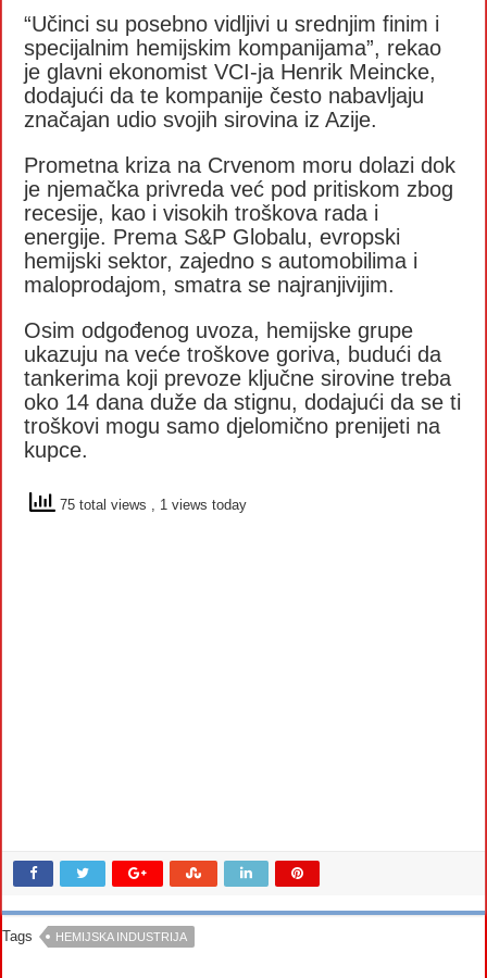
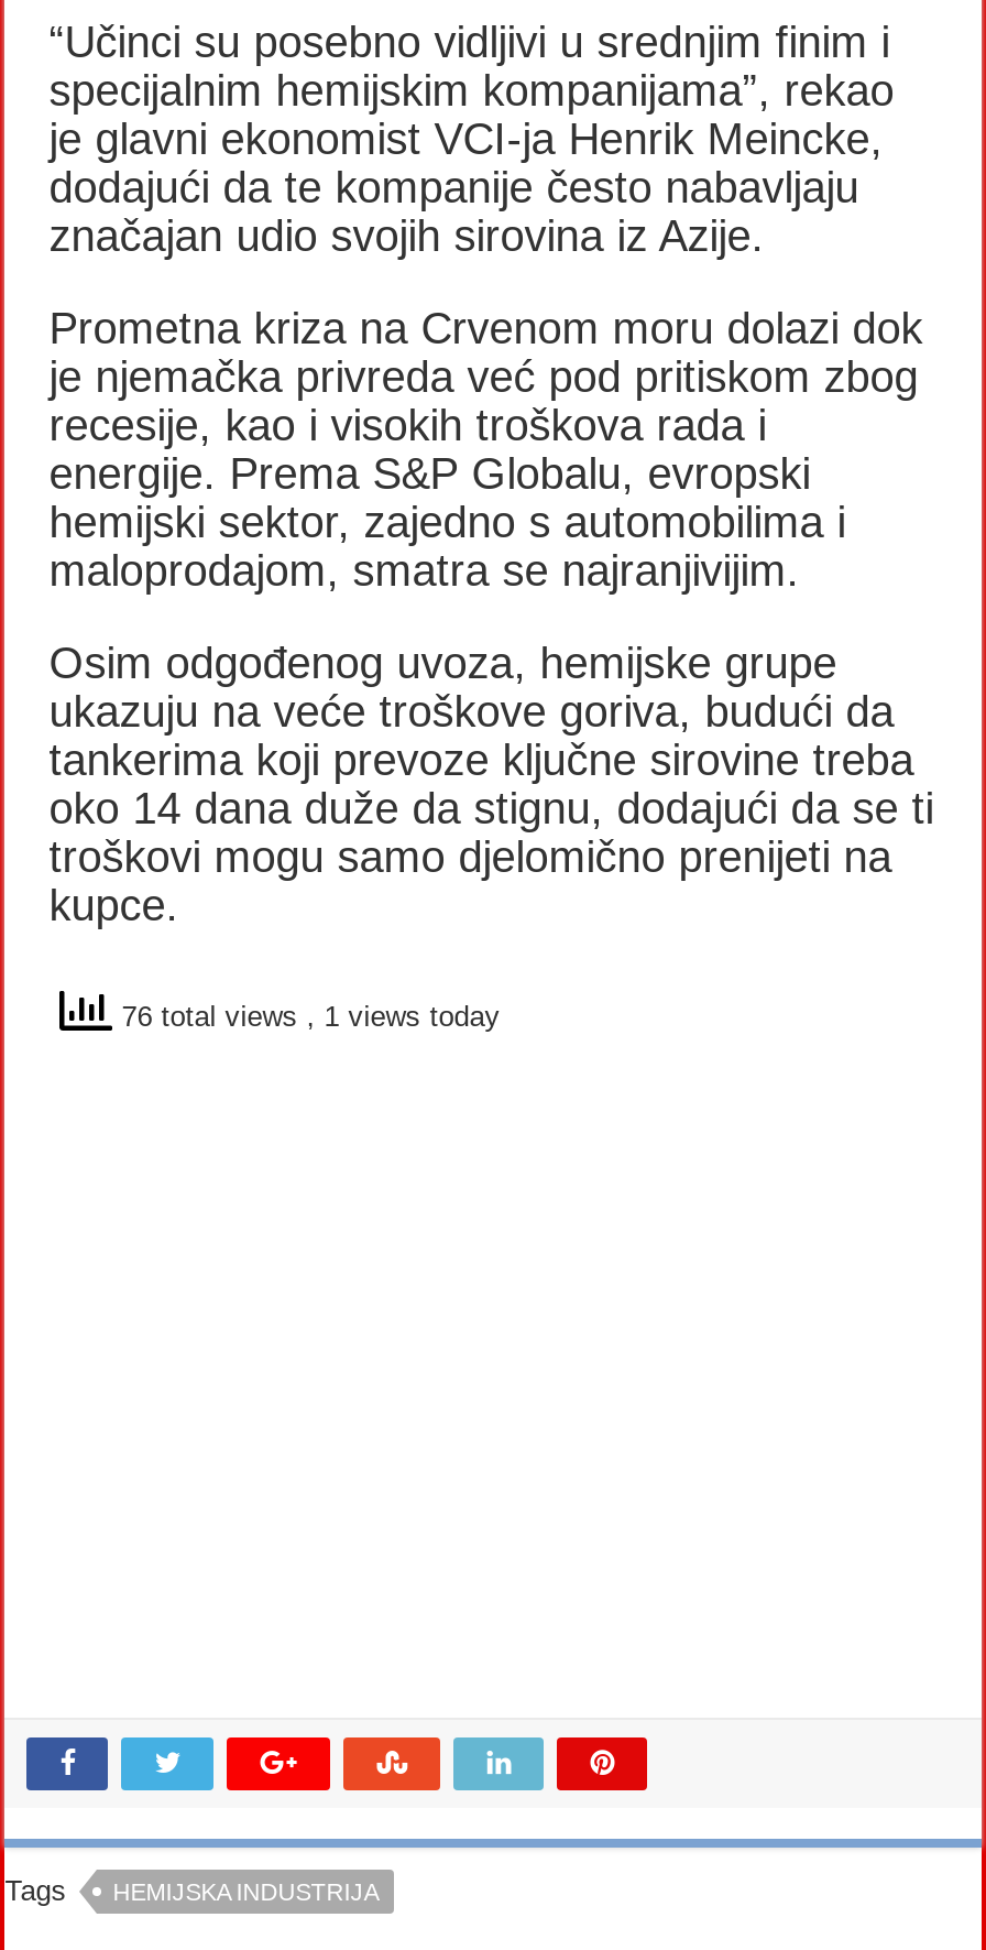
[56,496,247,513] 75 total views, 1 views today -> [113,999,500,1032] 76 total views, 1 views today

